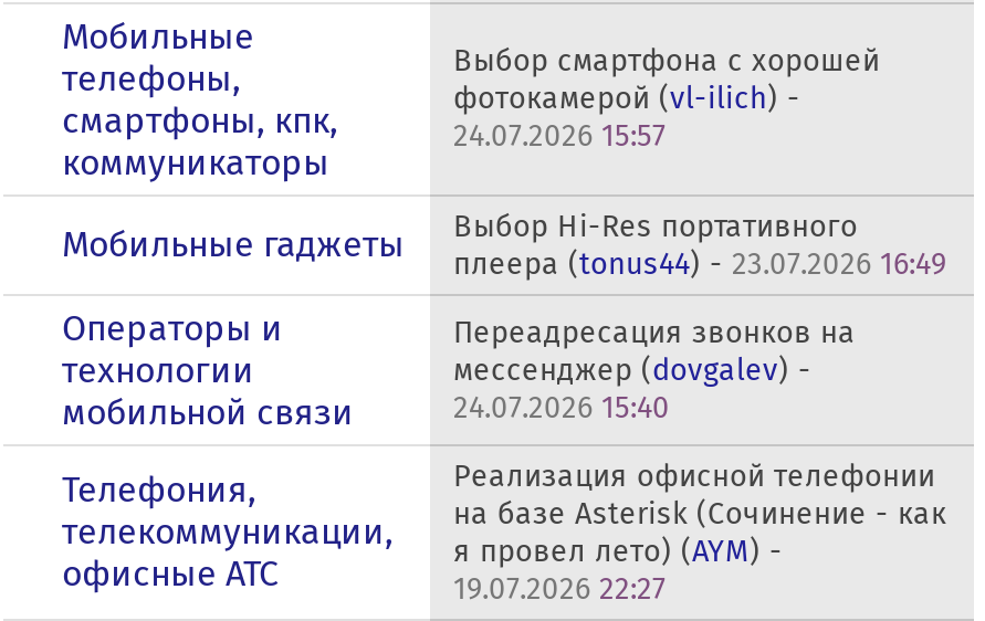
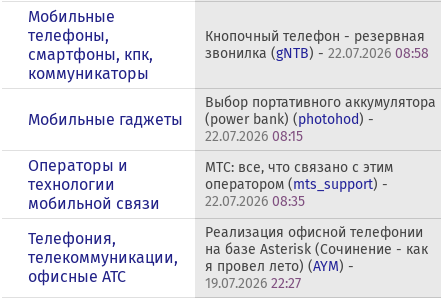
[453,42,880,155] Выбор смартфона с хорошей | фотокамерой (vl-ilich) - | 24.07.2026 15:57 -> [205,28,429,62] Кнопочный телефон - резервная | звонилка (gNTB) - 22.07.2026 08:58
[453,208,946,283] Выбор Hi-Res портативного | плеера (tonus44) - 23.07.2026 16:49 -> [205,94,436,145] Выбор портативного аккумулятора | (power bank) (photohod) - | 22.07.2026 08:15
[453,314,856,427] Переадресация звонков на | мессенджер (dovgalev) - | 24.07.2026 15:40 -> [205,159,393,210] МТС: все, что связано с этим | оператором (mts_support) - | 22.07.2026 08:35

